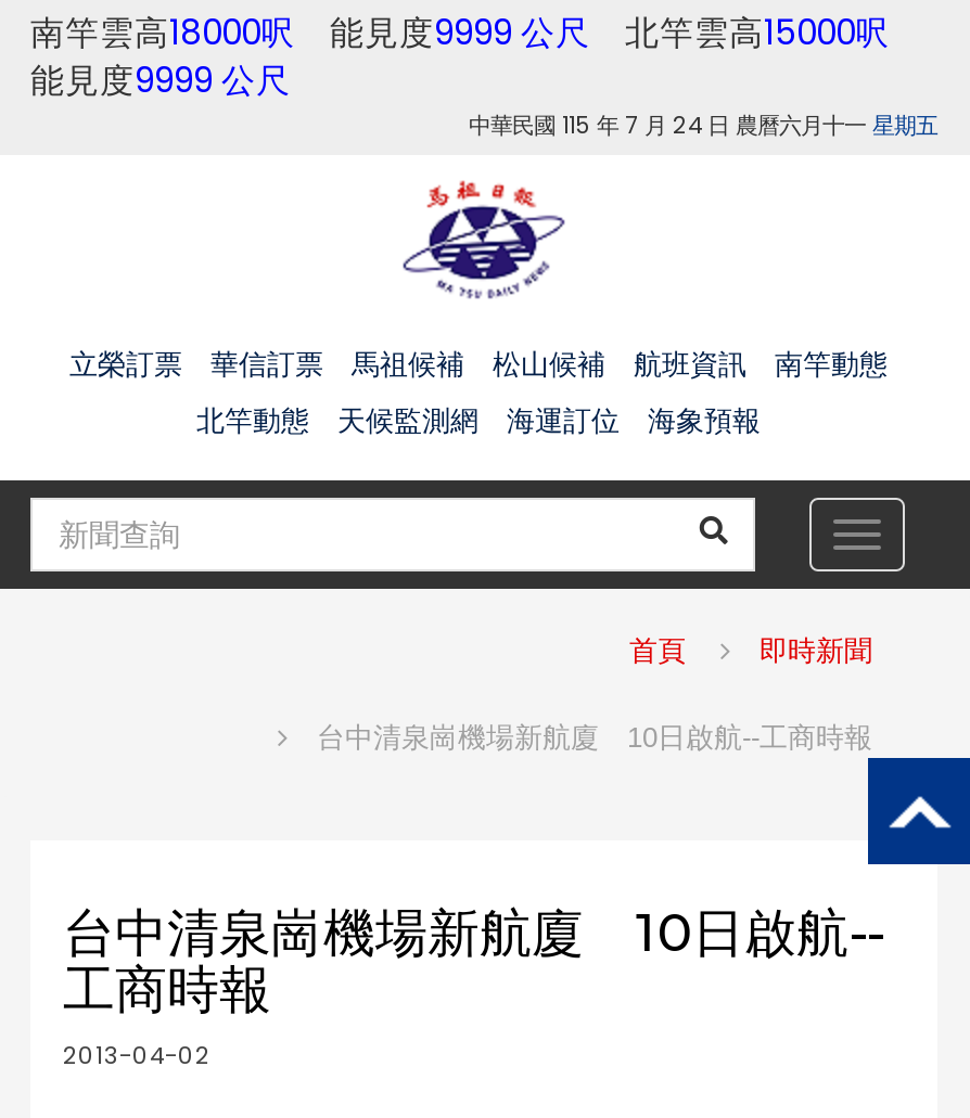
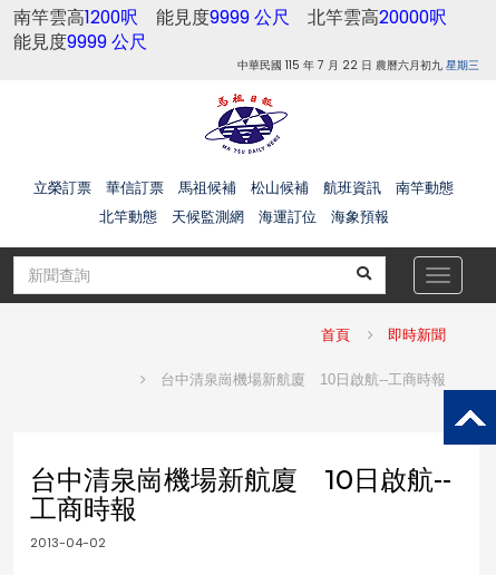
[30,10,924,55] 南竿雲高18000呎能見度9999 公尺北竿雲高15000呎 -> [13,6,465,29] 南竿雲高1200呎能見度9999 公尺北竿雲高20000呎
[469,110,937,142] 中華民國 115 年 7 月 24 日 農曆六月十一星期五 -> [237,57,479,74] 中華民國 115 年 7 月 22 日 農曆六月初九星期三

